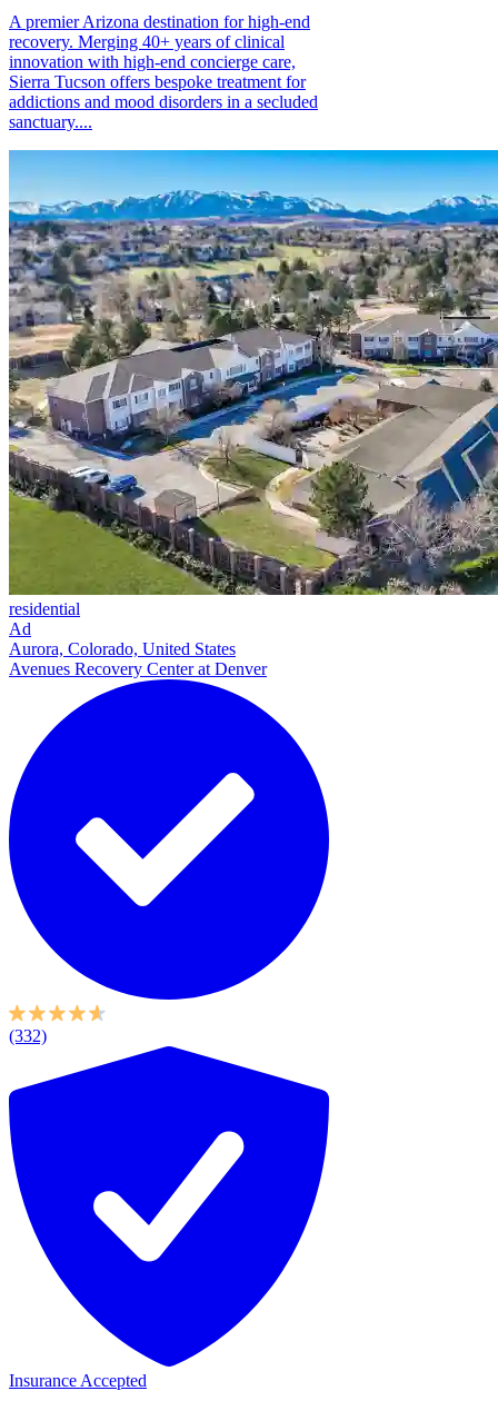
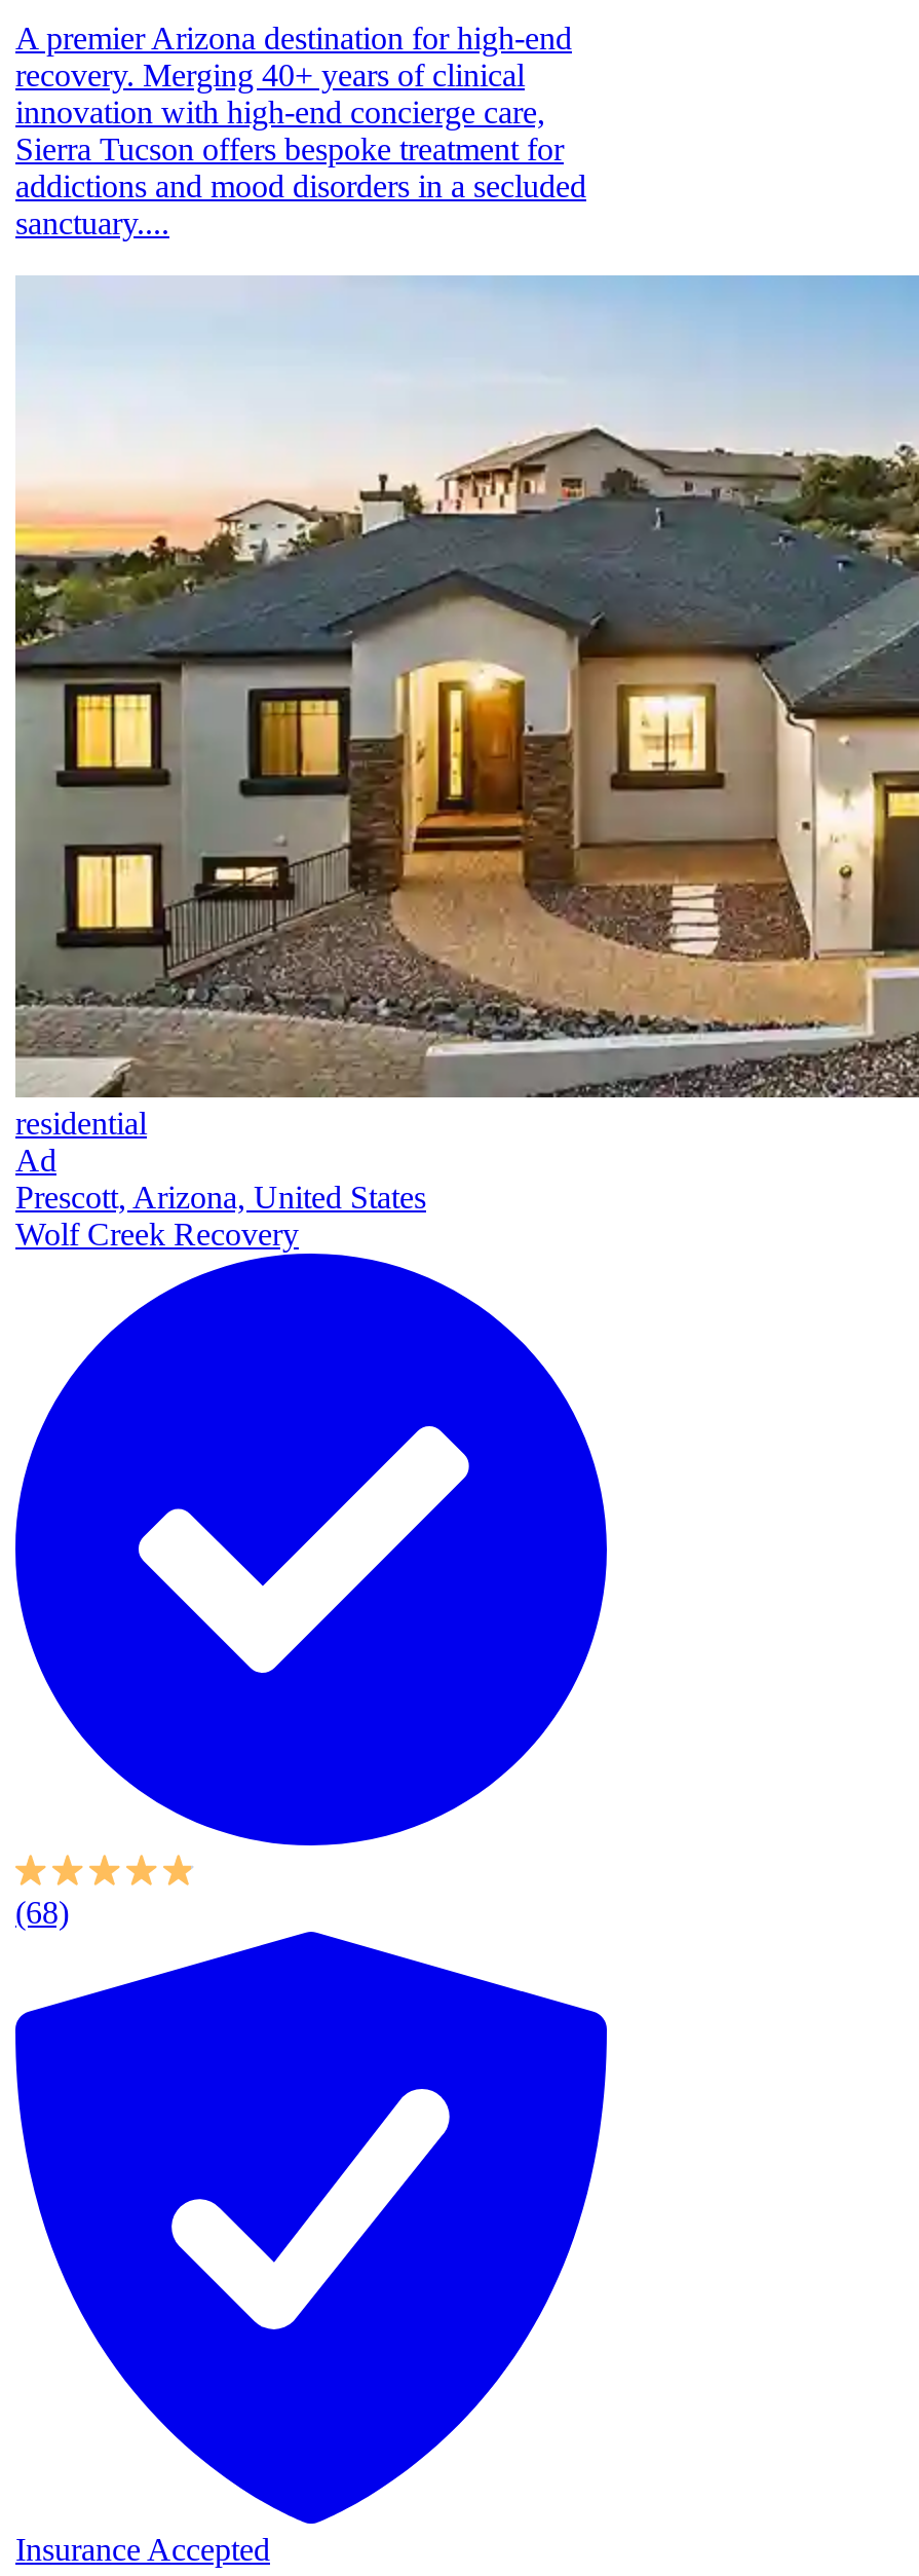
[8,150,495,678] [image] | Aurora, Colorado, United States | Avenues Recovery Center at Denver -> [13,277,913,1251] [image] | Prescott, Arizona, United States | Wolf Creek Recovery
[9,1026,47,1045] (332) -> [15,1894,69,1929] (68)

